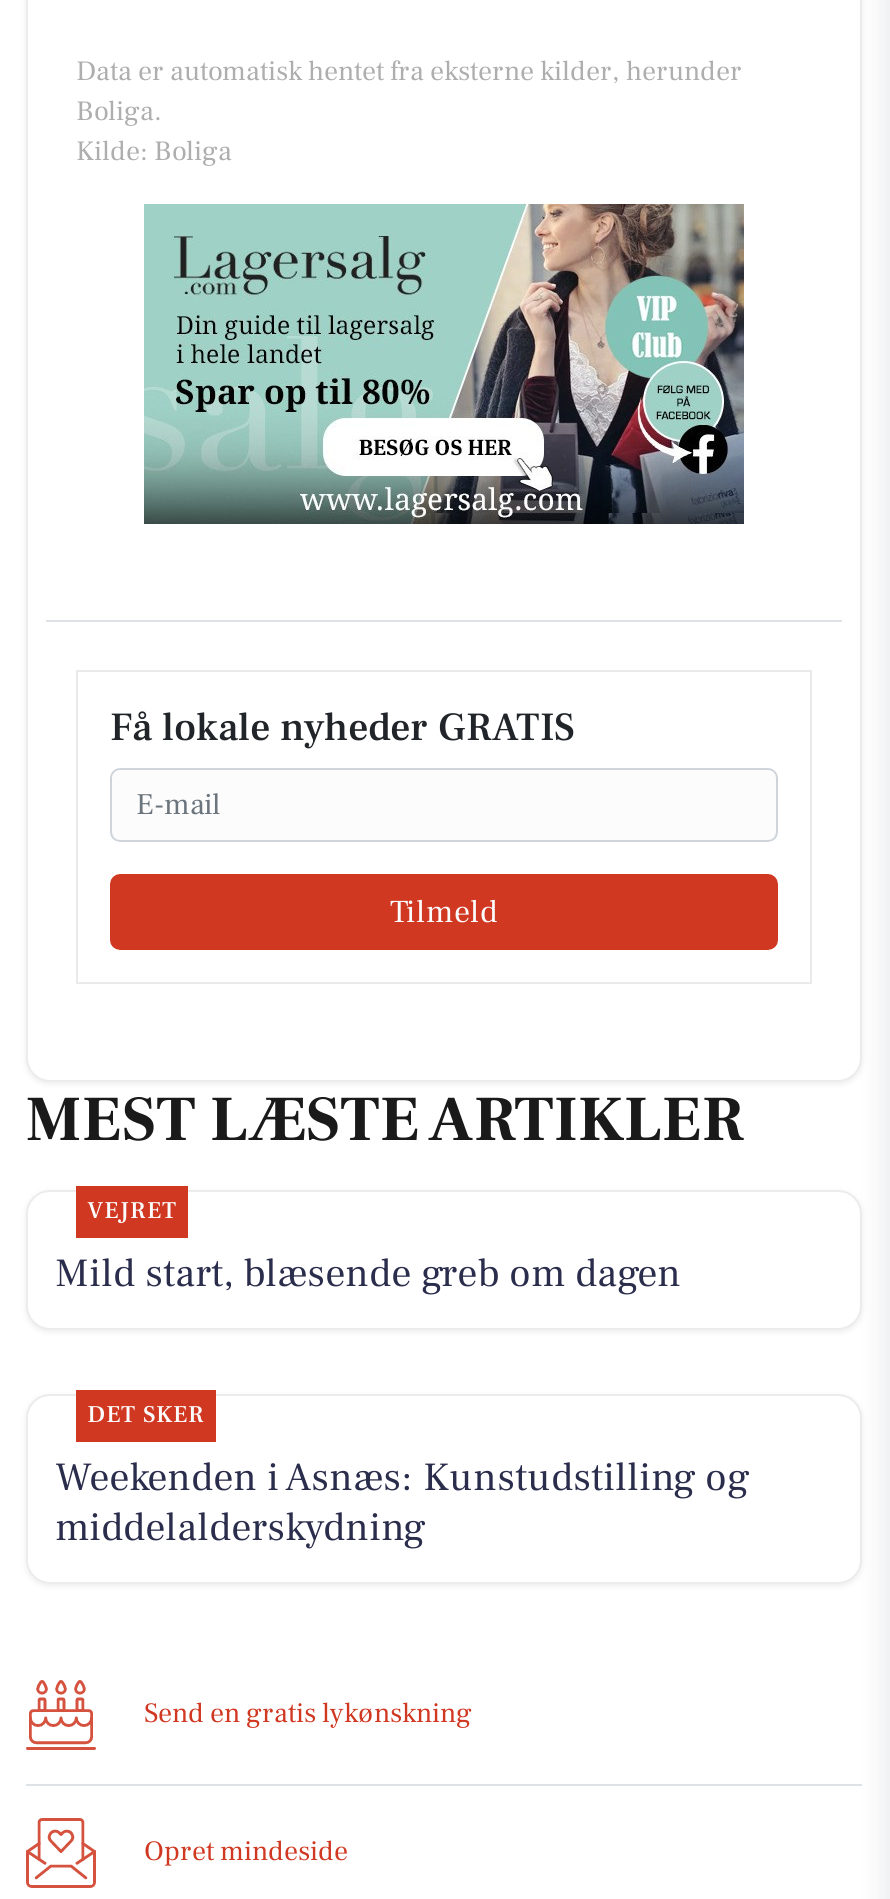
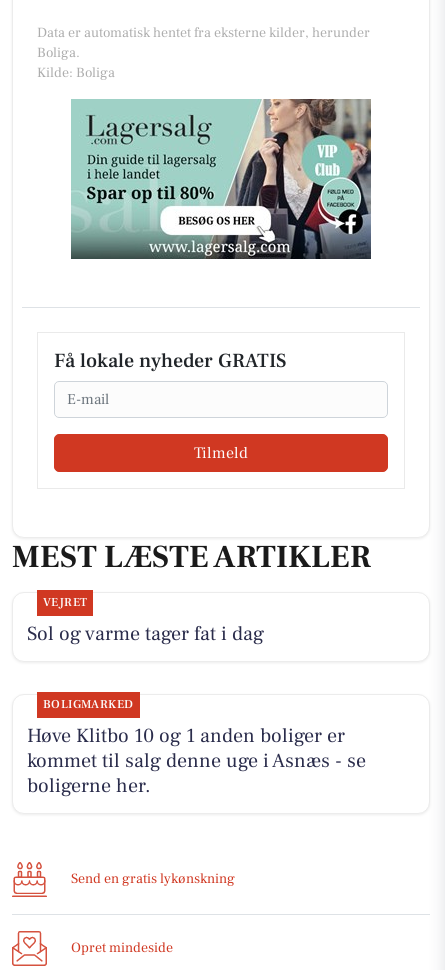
[55,1248,681,1300] Mild start, blæsende greb om dagen -> [27,621,264,647] Sol og varme tager fat i dag
[55,1401,749,1555] DET SKER | Weekenden i Asnæs: Kunstudstilling og | middelalderskydning -> [27,697,366,799] BOLIGMARKED | Høve Klitbo 10 og 1 anden boliger er | kommet til salg denne uge i Asnæs - se | boligerne her.

